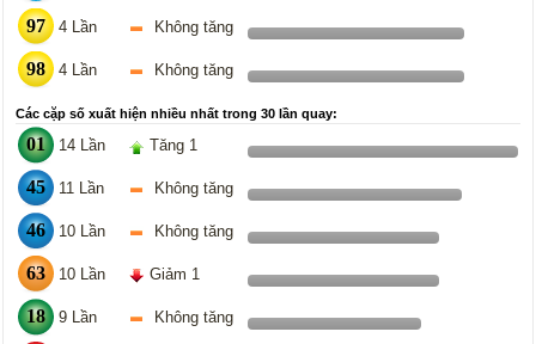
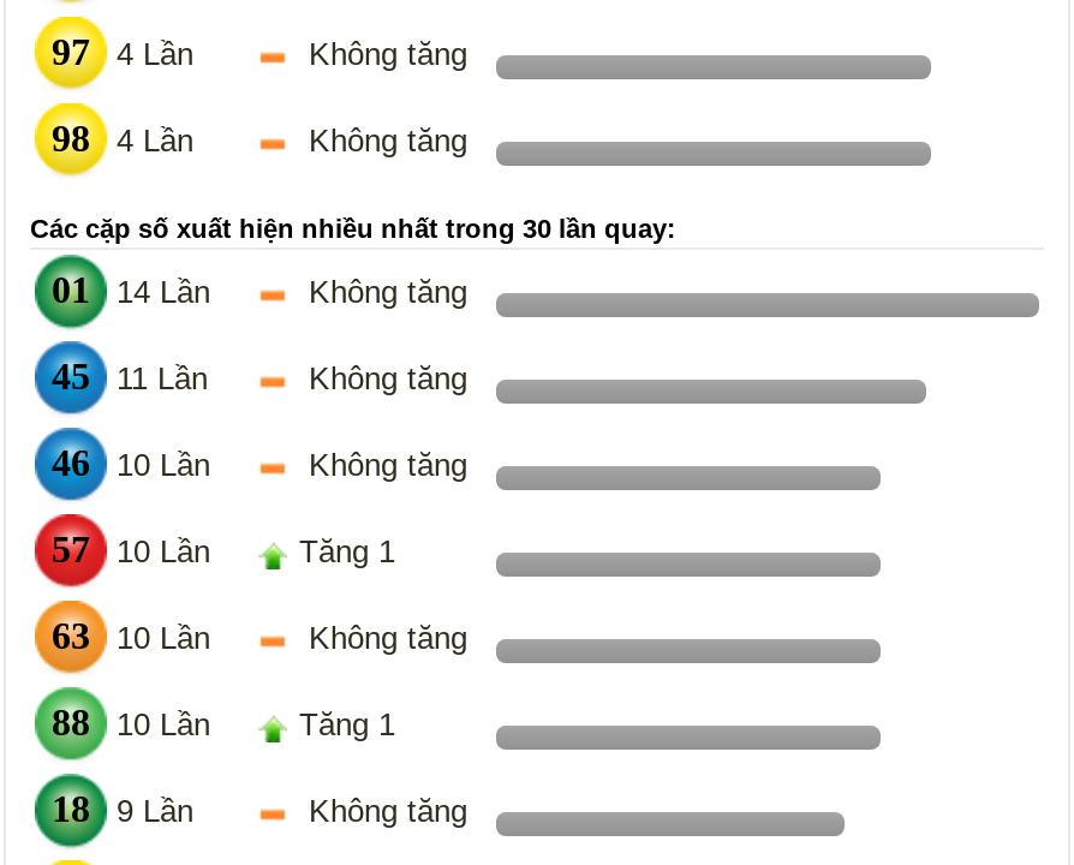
[150,136,197,154] Tăng 1 -> [299,274,467,310] Không tăng
none -> [52,529,395,569] 57 | 10 Lần | Tăng 1
[150,265,200,283] Giảm 1 -> [52,620,467,742] Không tăng | 88 | 10 Lần | Tăng 1

